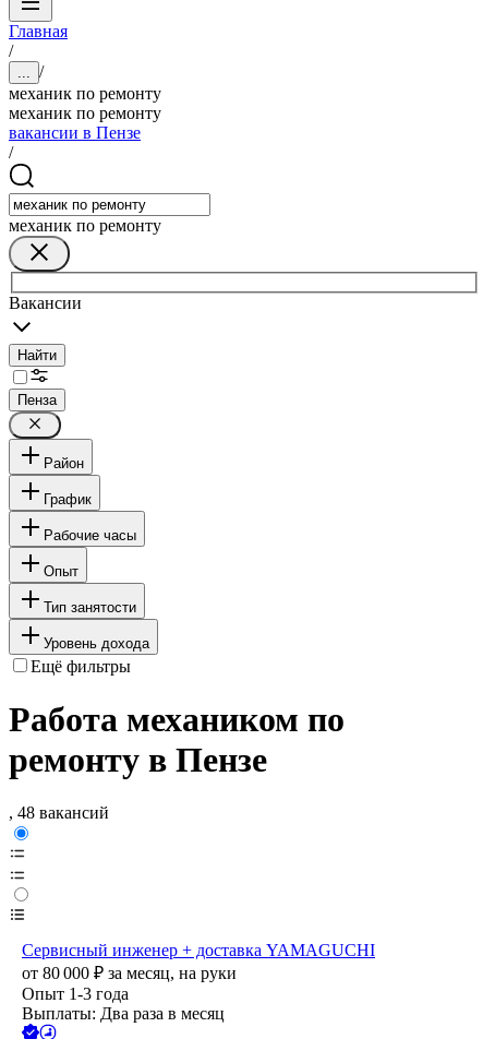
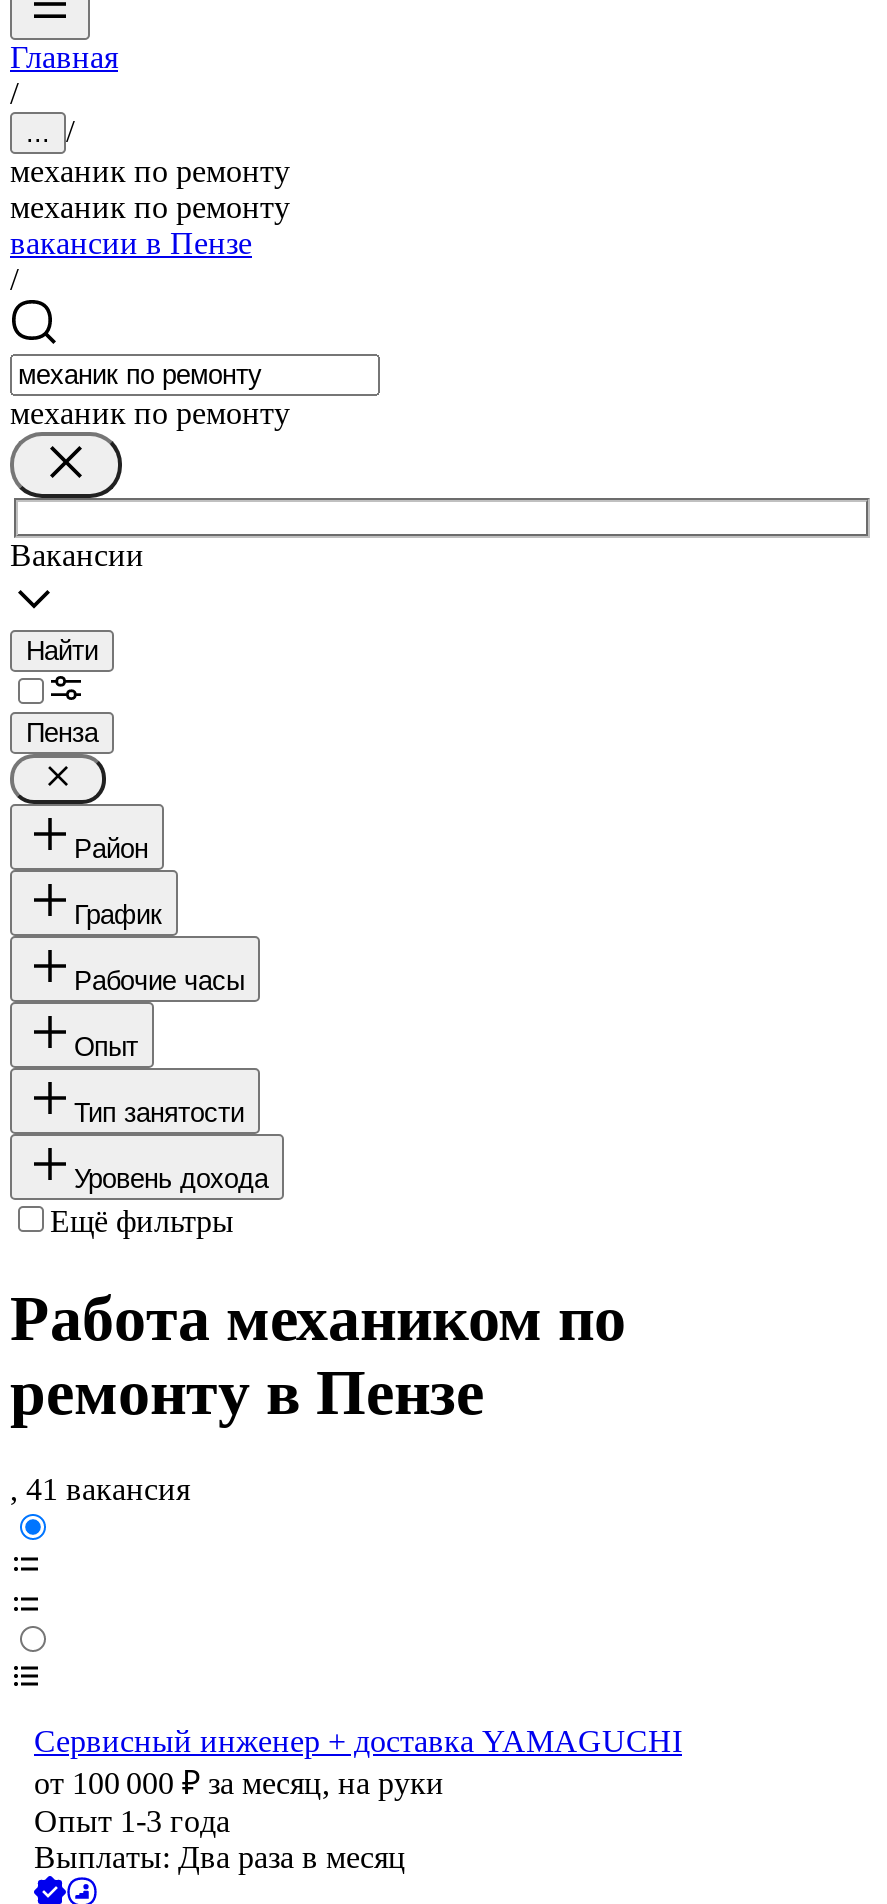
[9,804,109,822] , 48 вакансий -> [10,1473,190,1507] , 41 вакансия
[22,964,237,983] от 80 000 ₽ за месяц, на руки -> [34,1767,444,1801] от 100 000 ₽ за месяц, на руки

